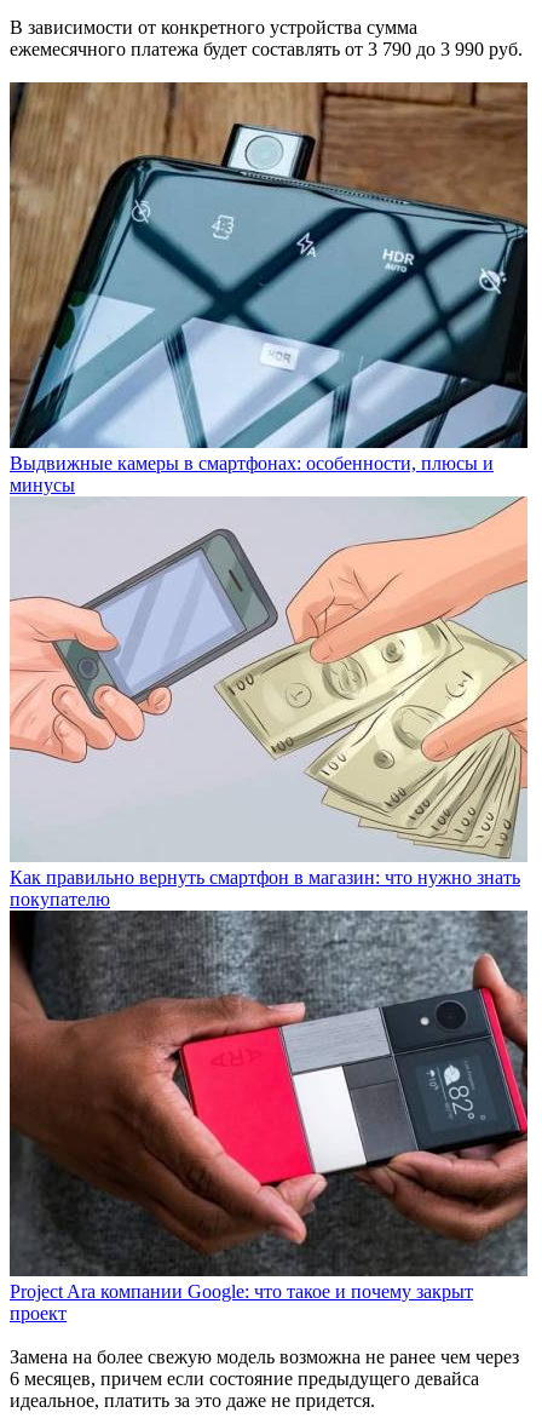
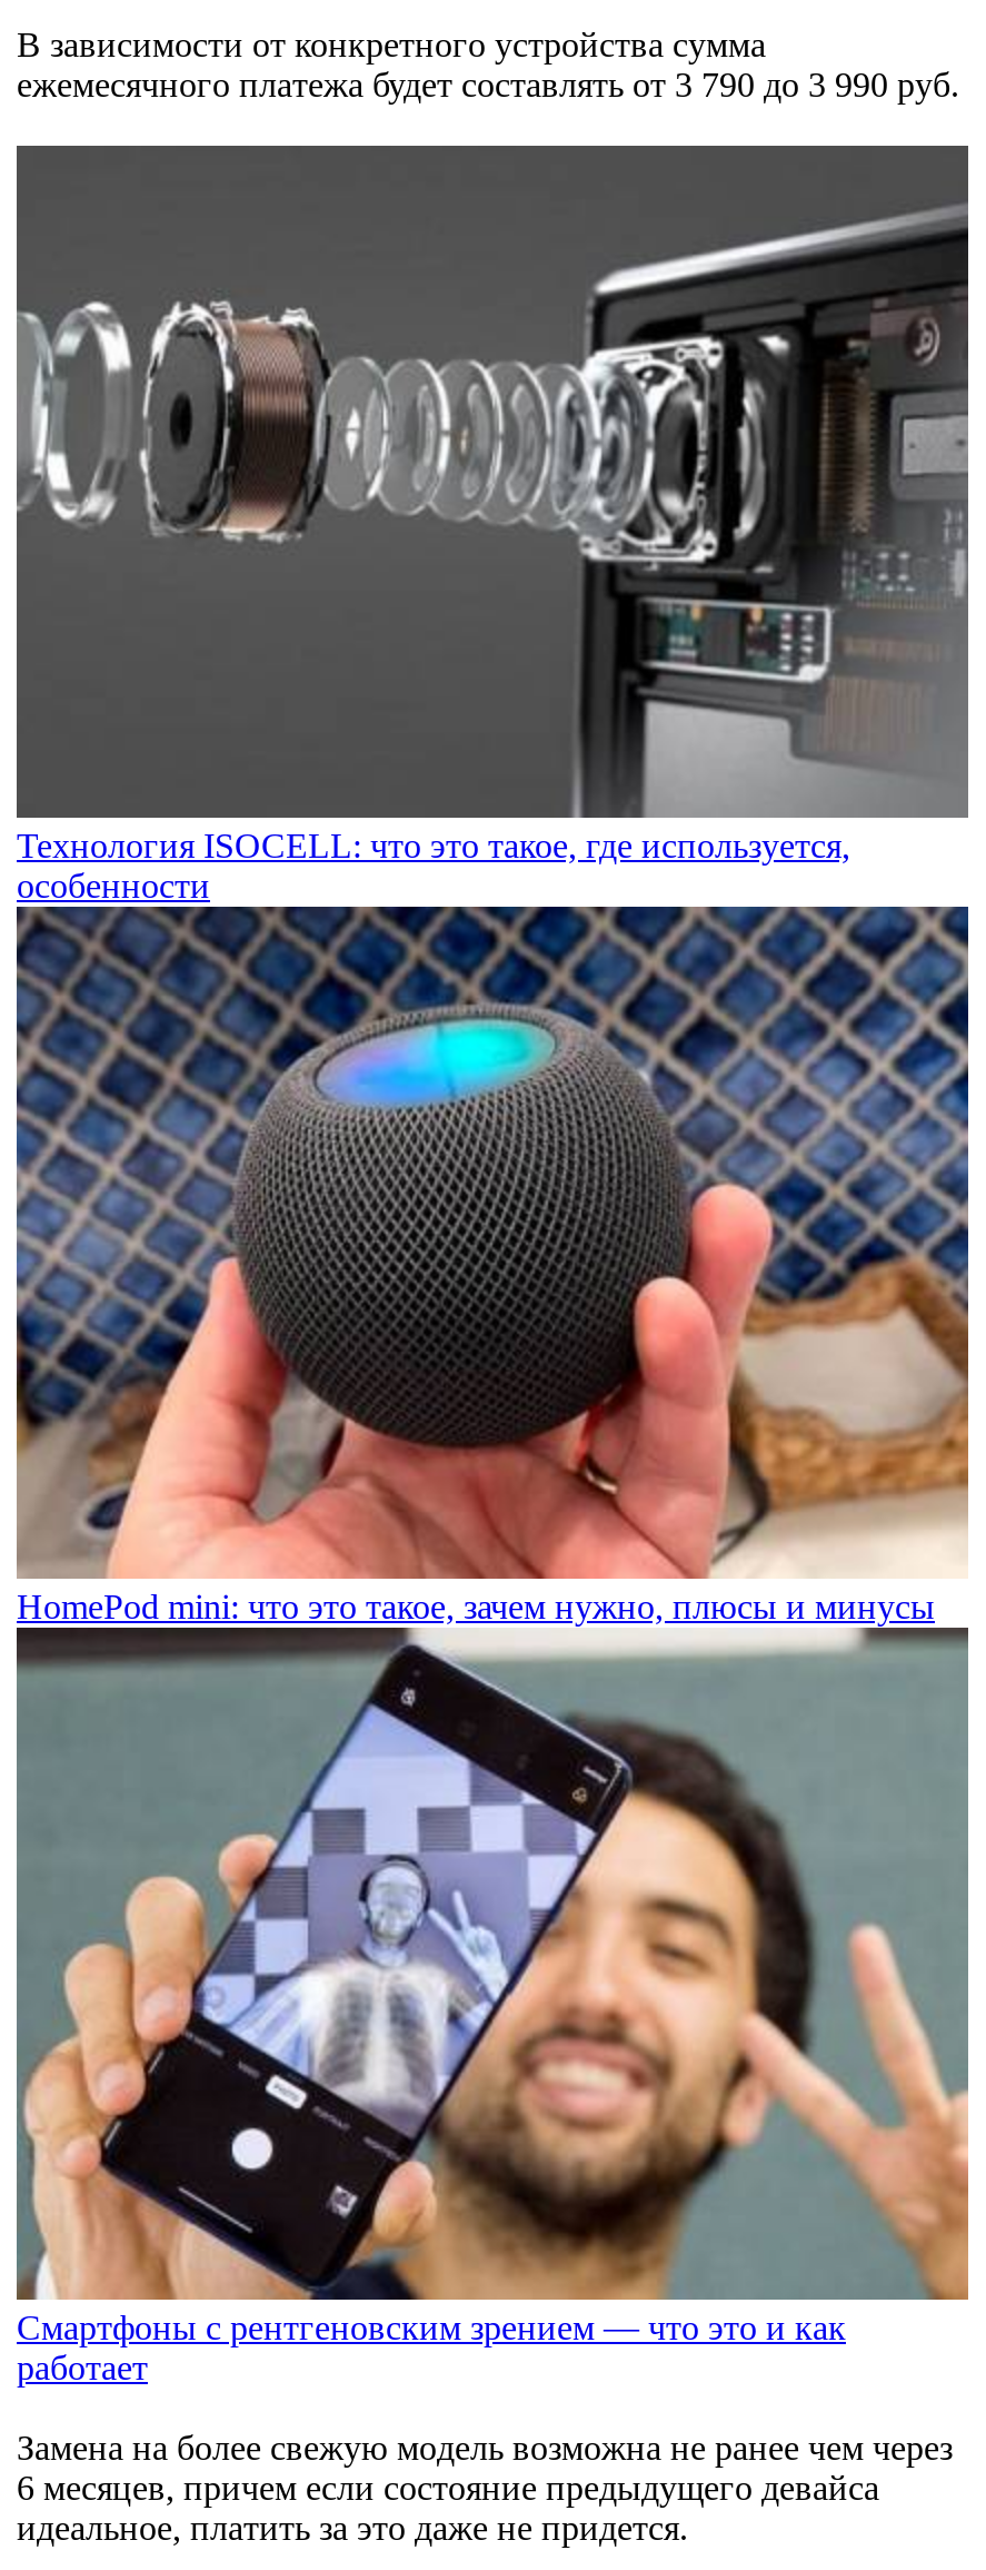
[10,81,527,495] [image] | Выдвижные камеры в смартфонах: особенности, плюсы и | минусы -> [17,144,970,904] [image] | Технология ISOCELL: что это такое, где используется, | особенности
[10,495,527,909] [image] | Как правильно вернуть смартфон в магазин: что нужно знать | покупателю -> [14,905,970,1625] [image] | HomePod mini: что это такое, зачем нужно, плюсы и минусы
[8,918,529,1323] [image] | Project Ara компании Google: что такое и почему закрыт | проект -> [14,1641,970,2386] [image] | Смартфоны с рентгеновским зрением — что это и как | работает

